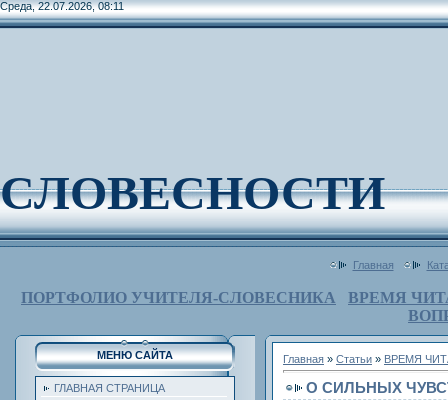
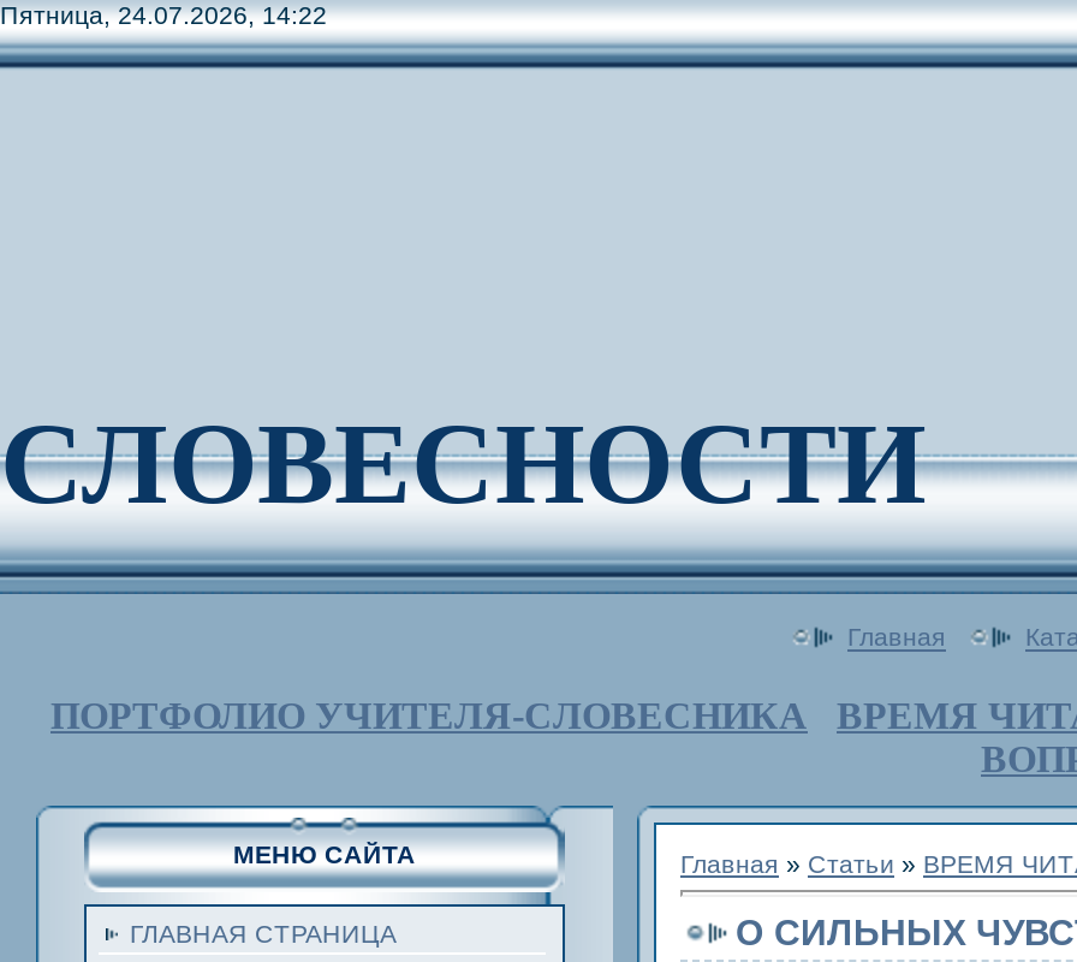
[0,0,124,12] Среда, 22.07.2026, 08:11 -> [0,0,327,29] Пятница, 24.07.2026, 14:22

